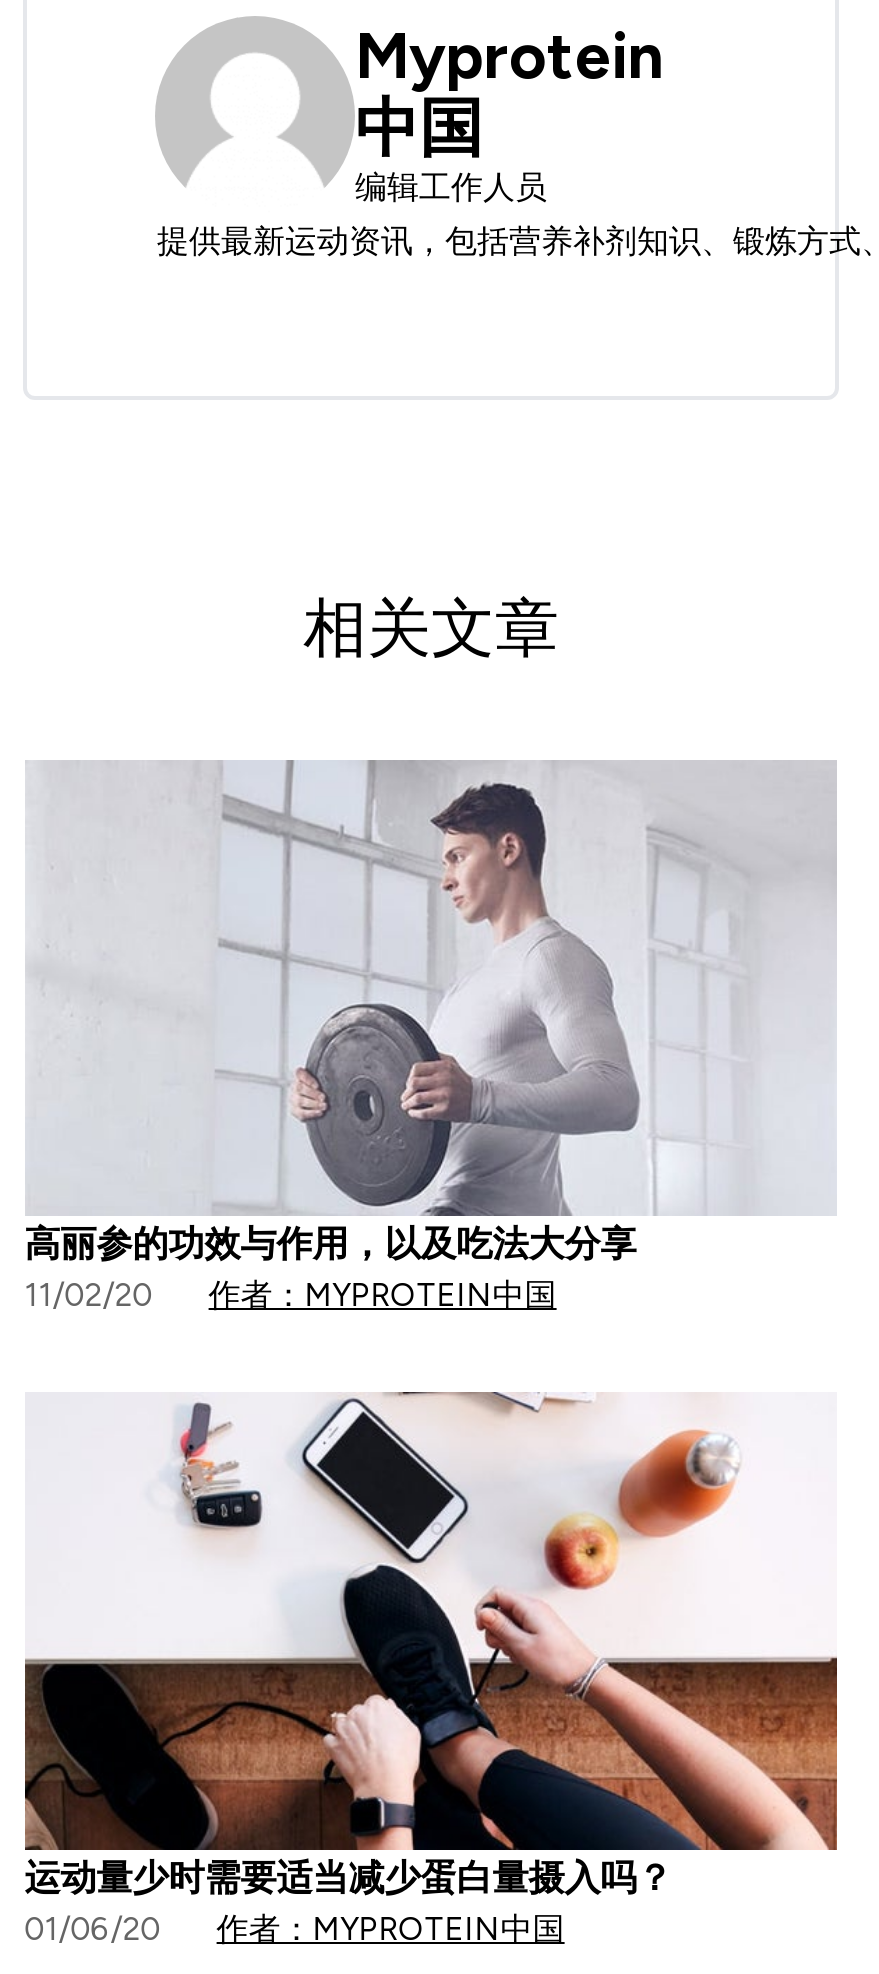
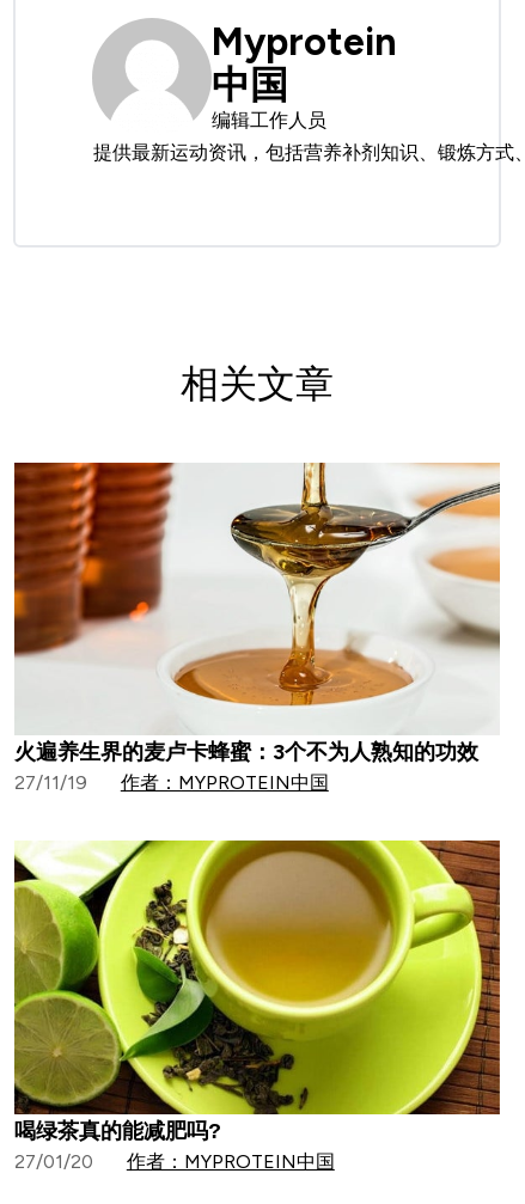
[25,760,837,1313] [image] | 高丽参的功效与作用，以及吃法大分享 | 11/02/20 -> [13,462,501,793] [image] | 火遍养生界的麦卢卡蜂蜜：3个不为人熟知的功效 | 27/11/19
[23,1390,837,1945] [image] | 运动量少时需要适当减少蛋白量摄入吗？ | 01/06/20 -> [13,839,501,1171] [image] | 喝绿茶真的能减肥吗? | 27/01/20

